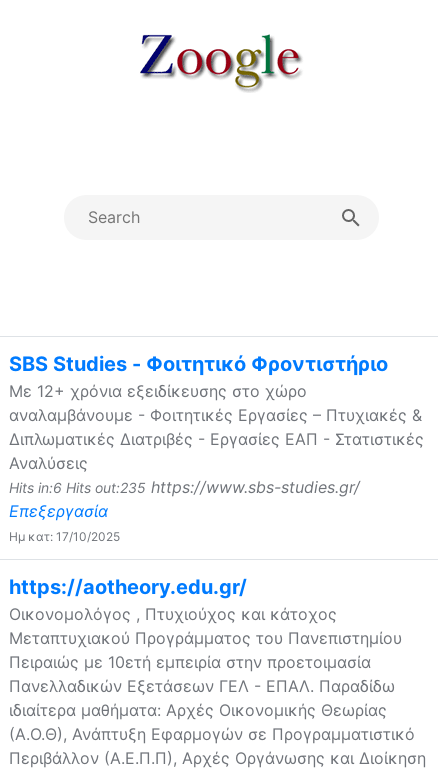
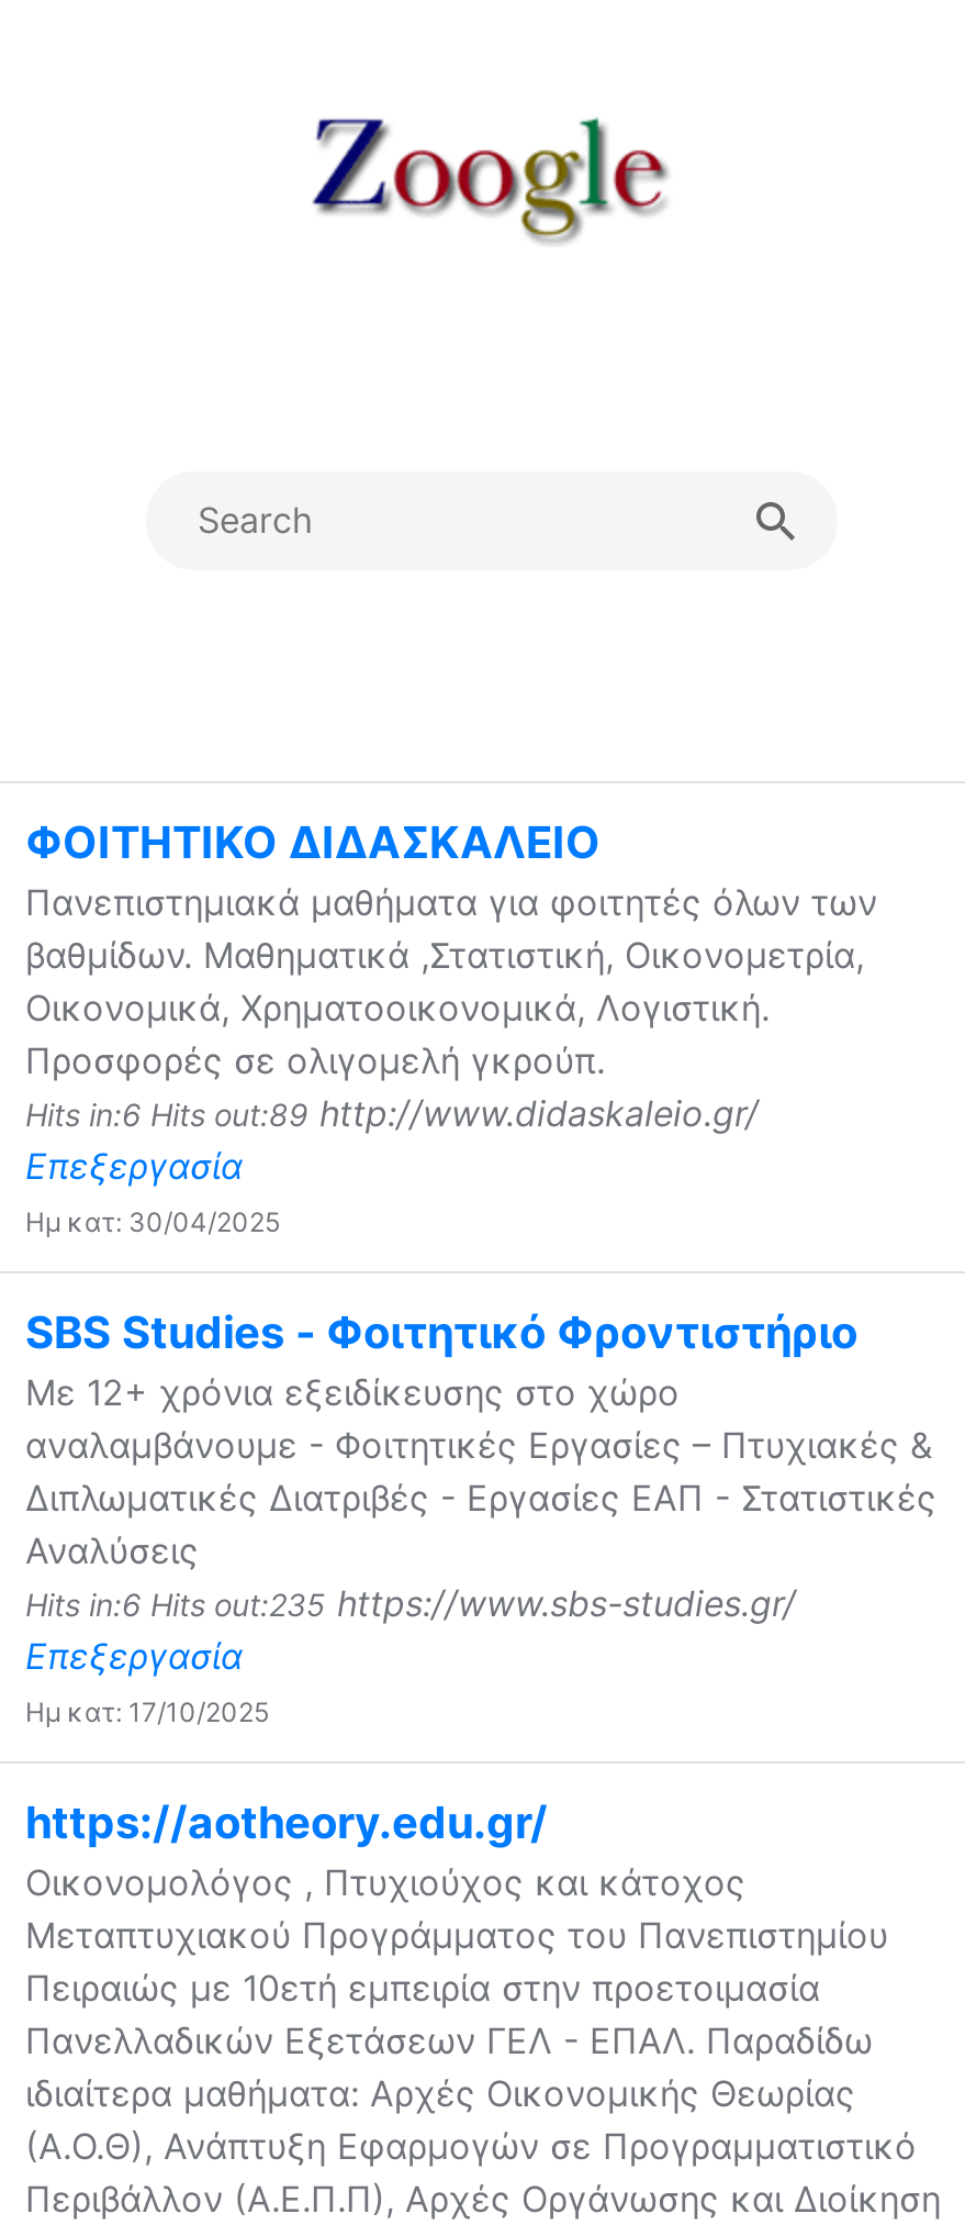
none -> [25,816,877,1238] ΦΟΙΤΗΤΙΚΟ ΔΙΔΑΣΚΑΛΕΙΟ | Πανεπιστημιακά μαθήματα για φοιτητές όλων των | βαθμίδων. Μαθηματικά ,Στατιστική, Οικονομετρία, | Οικονομικά, Χρηματοοικονομικά, Λογιστική. | Προσφορές σε ολιγομελή γκρούπ. | Hits in:6 Hits out:89 http://www.didaskaleio.gr/ | Επεξεργασία | Ημ κατ: 30/04/2025

